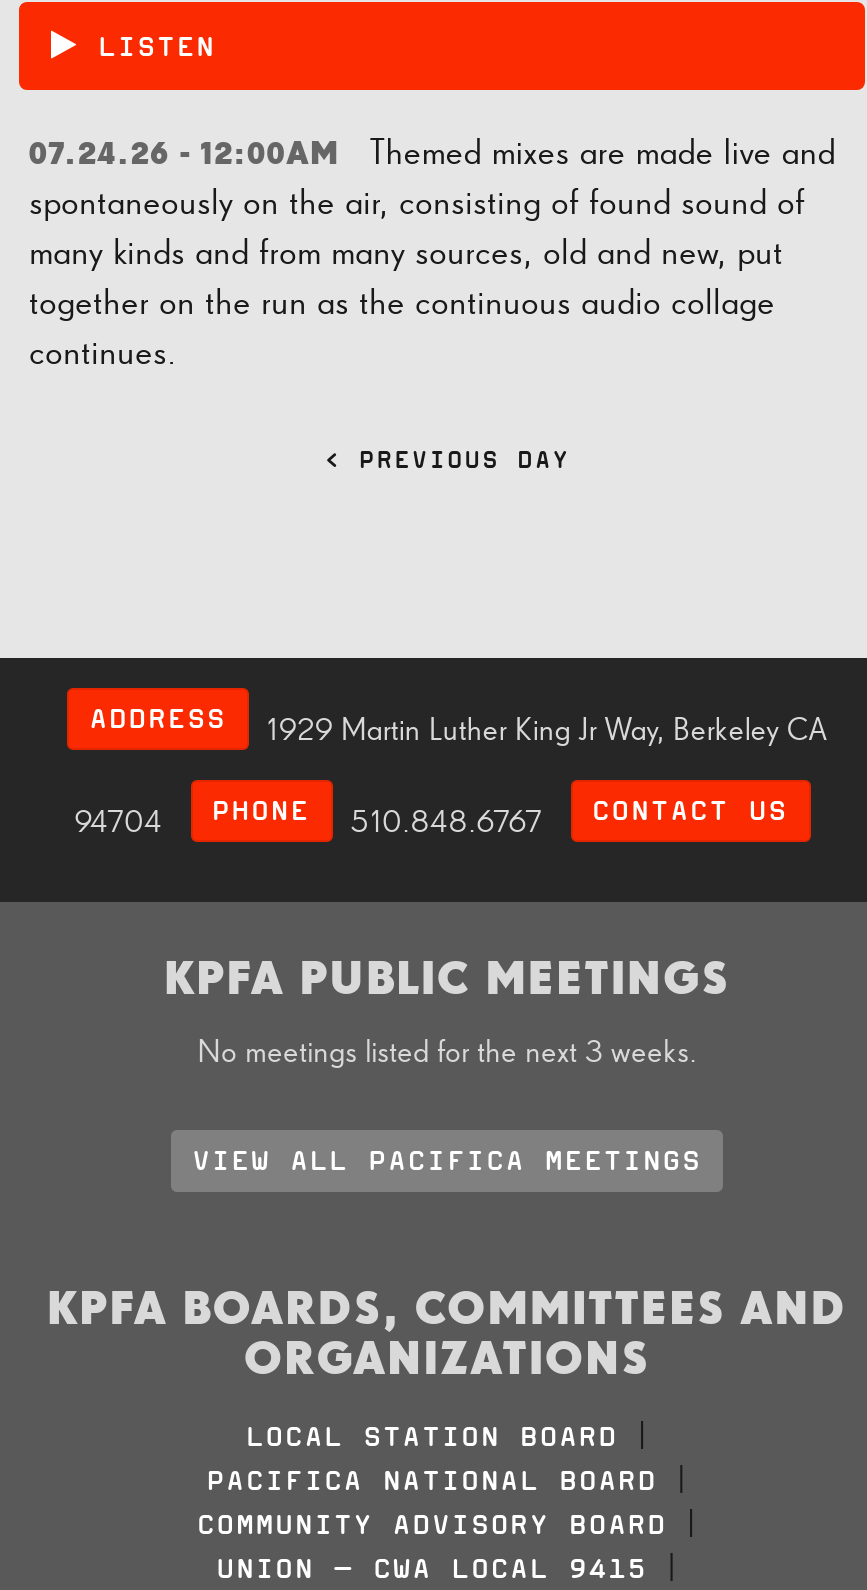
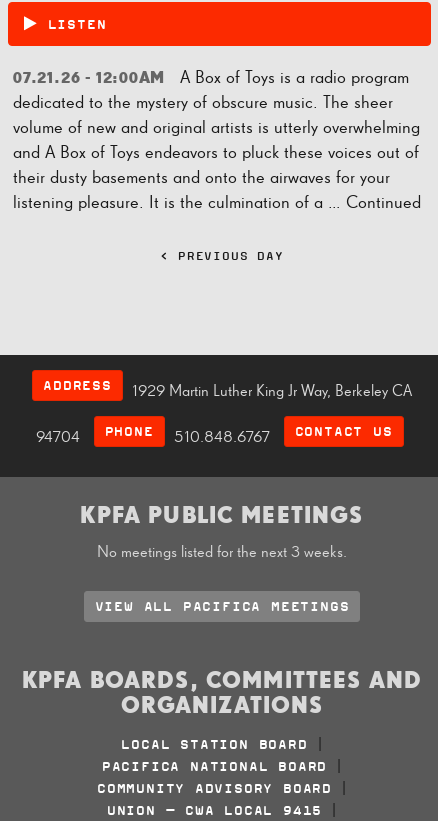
[29,136,836,372] 07.24.26 - 12:00AM | Themed mixes are made live and | spontaneously on the air, consisting of found sound of | many kinds and from many sources, old and new, put | together on the run as the continuous audio collage | continues. -> [13,69,421,212] 07.21.26 - 12:00AM | A Box of Toys is a radio program | dedicated to the mystery of obscure music. The sheer | volume of new and original artists is utterly overwhelming | and A Box of Toys endeavors to pluck these voices out of | their dusty basements and onto the airwaves for your | listening pleasure. It is the culmination of a … Continued

